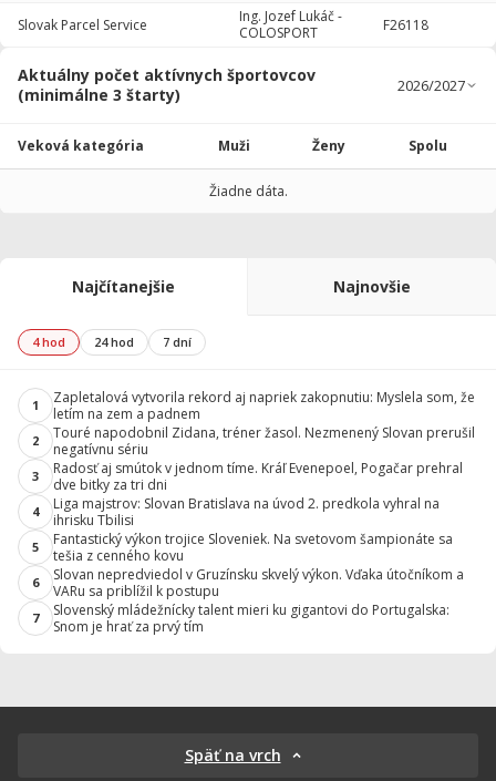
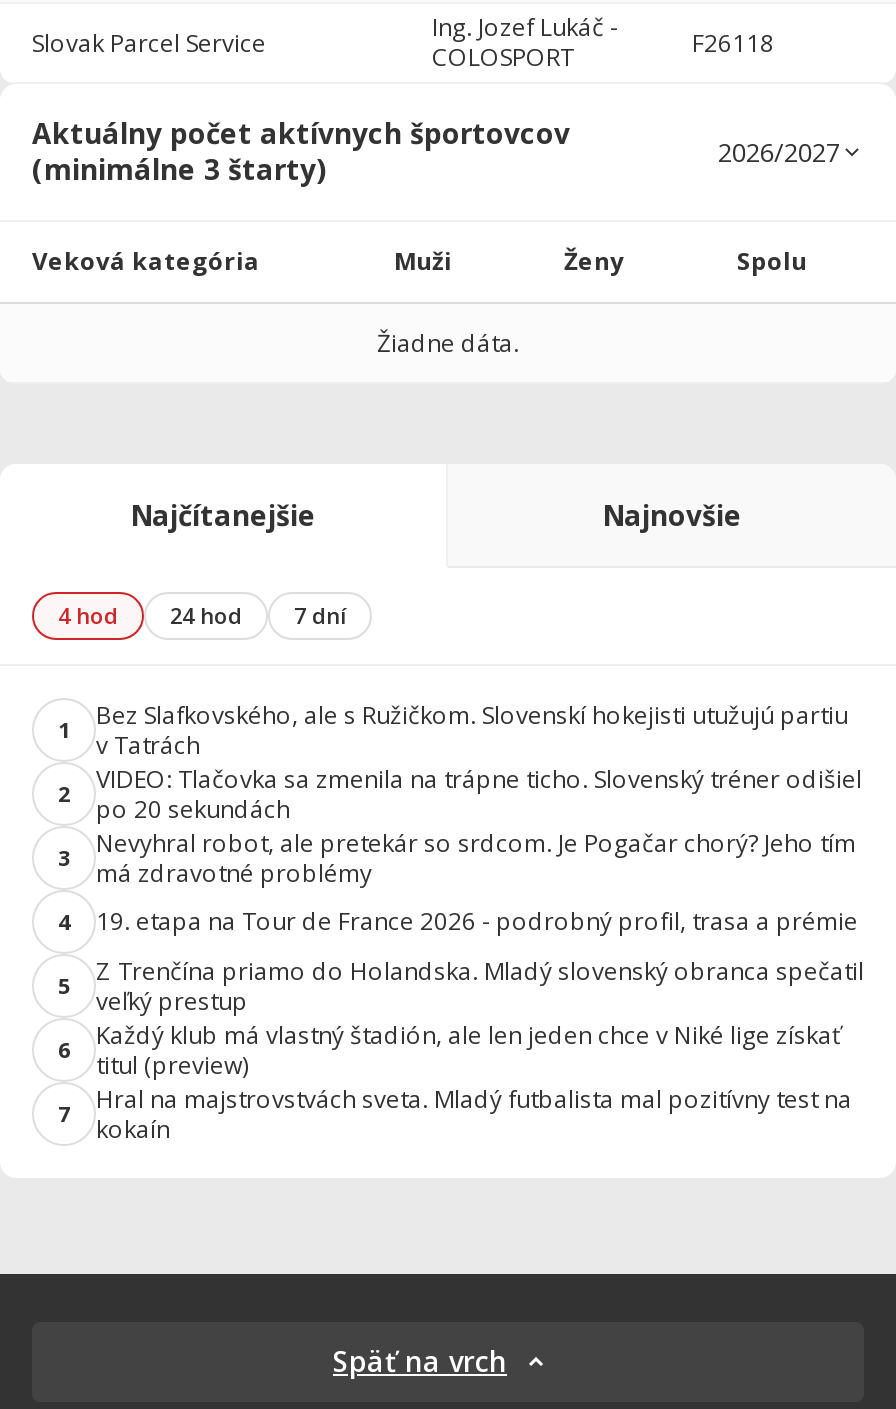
[53,388,475,423] Zapletalová vytvorila rekord aj napriek zakopnutiu: Myslela som, že | letím na zem a padnem -> [96,698,848,762] Bez Slafkovského, ale s Ružičkom. Slovenskí hokejisti utužujú partiu | v Tatrách
[53,423,475,458] Touré napodobnil Zidana, tréner žasol. Nezmenený Slovan prerušil | negatívnu sériu -> [96,762,862,826] VIDEO: Tlačovka sa zmenila na trápne ticho. Slovenský tréner odišiel | po 20 sekundách
[53,458,463,494] Radosť aj smútok v jednom tíme. Kráľ Evenepoel, Pogačar prehral | dve bitky za tri dni -> [96,826,856,890] Nevyhral robot, ale pretekár so srdcom. Je Pogačar chorý? Jeho tím | má zdravotné problémy
[53,494,440,529] Liga majstrov: Slovan Bratislava na úvod 2. predkola vyhral na | ihrisku Tbilisi -> [96,904,858,938] 19. etapa na Tour de France 2026 - podrobný profil, trasa a prémie
[53,529,453,565] Fantastický výkon trojice Sloveniek. Na svetovom šampionáte sa | tešia z cenného kovu -> [96,954,864,1018] Z Trenčína priamo do Holandska. Mladý slovenský obranca spečatil | veľký prestup
[53,565,464,600] Slovan nepredviedol v Gruzínsku skvelý výkon. Vďaka útočníkom a | VARu sa priblížil k postupu -> [96,1018,840,1082] Každý klub má vlastný štadión, ale len jeden chce v Niké lige získať | titul (preview)
[53,600,449,636] Slovenský mládežnícky talent mieri ku gigantovi do Portugalska: | Snom je hrať za prvý tím -> [96,1082,852,1146] Hral na majstrovstvách sveta. Mladý futbalista mal pozitívny test na | kokaín

